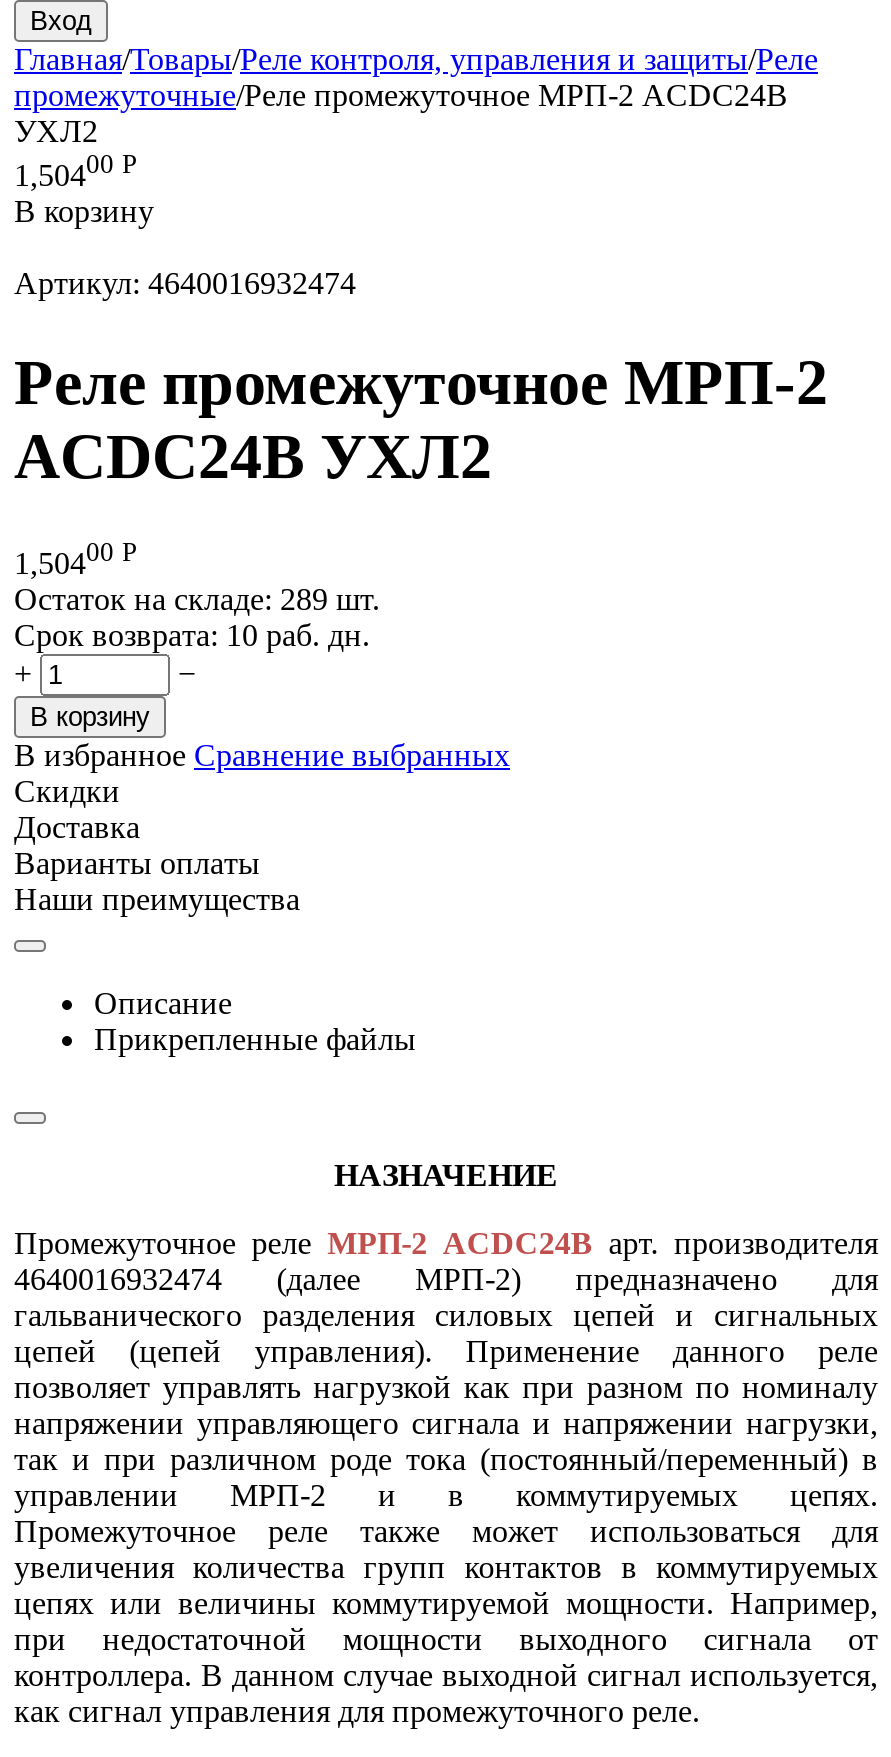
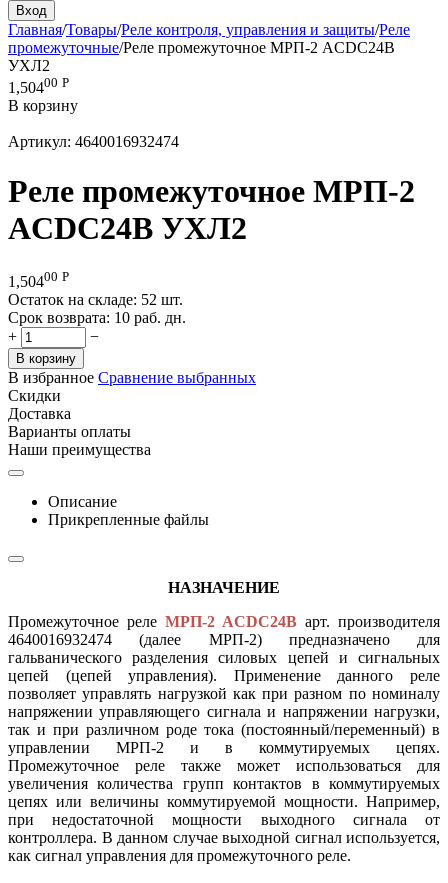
[14,581,380,615] Остаток на складе: 289 шт. -> [8,290,183,307] Остаток на складе: 52 шт.

